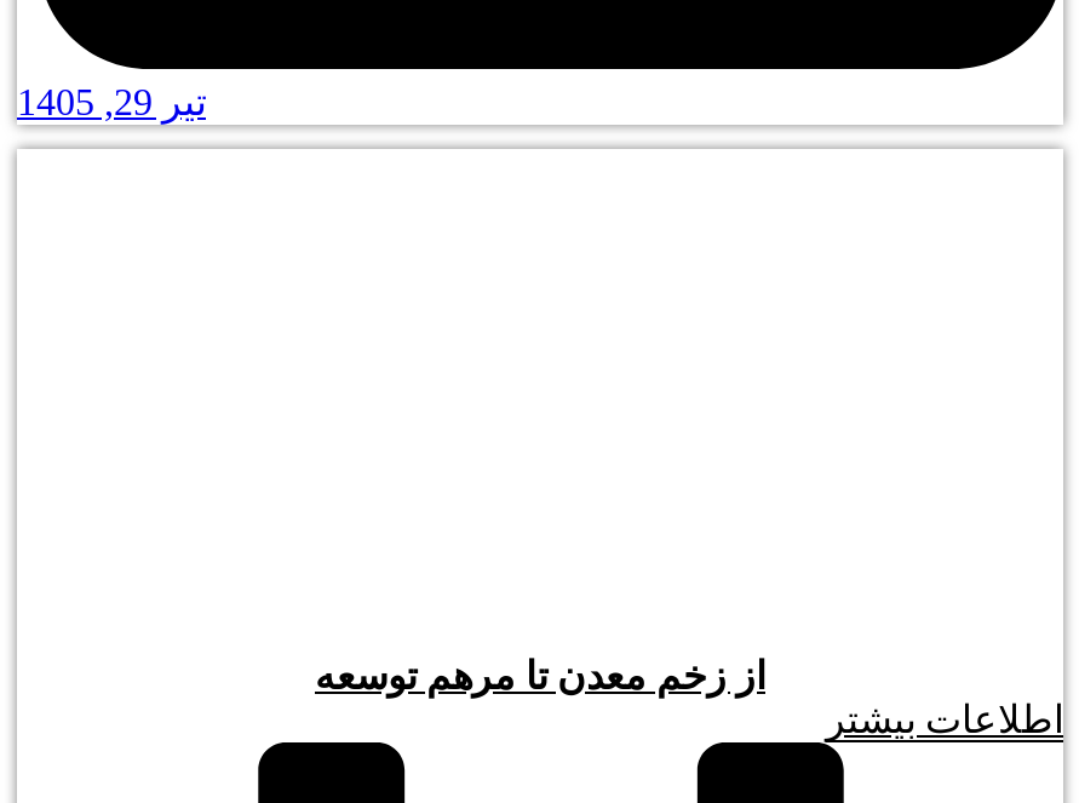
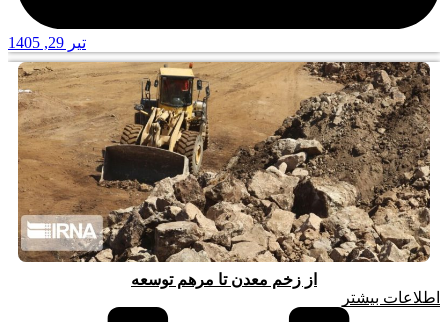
none -> [17,61,431,263] [image]

